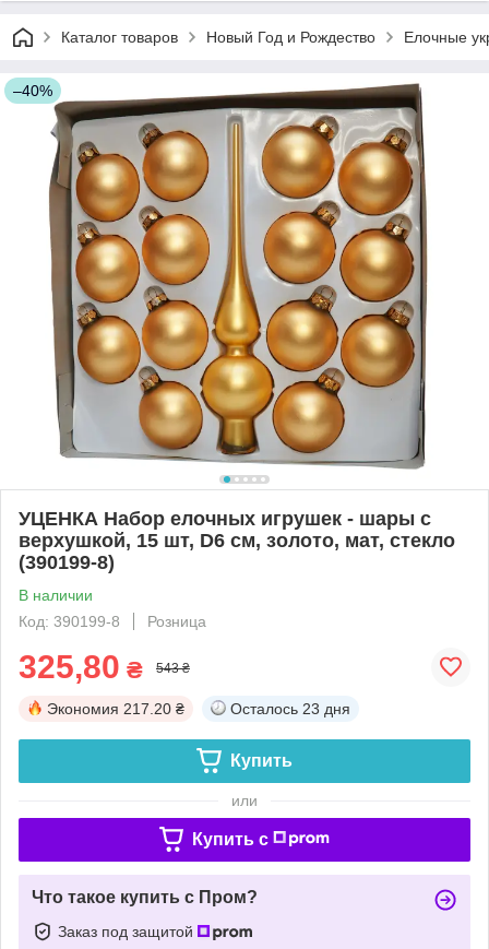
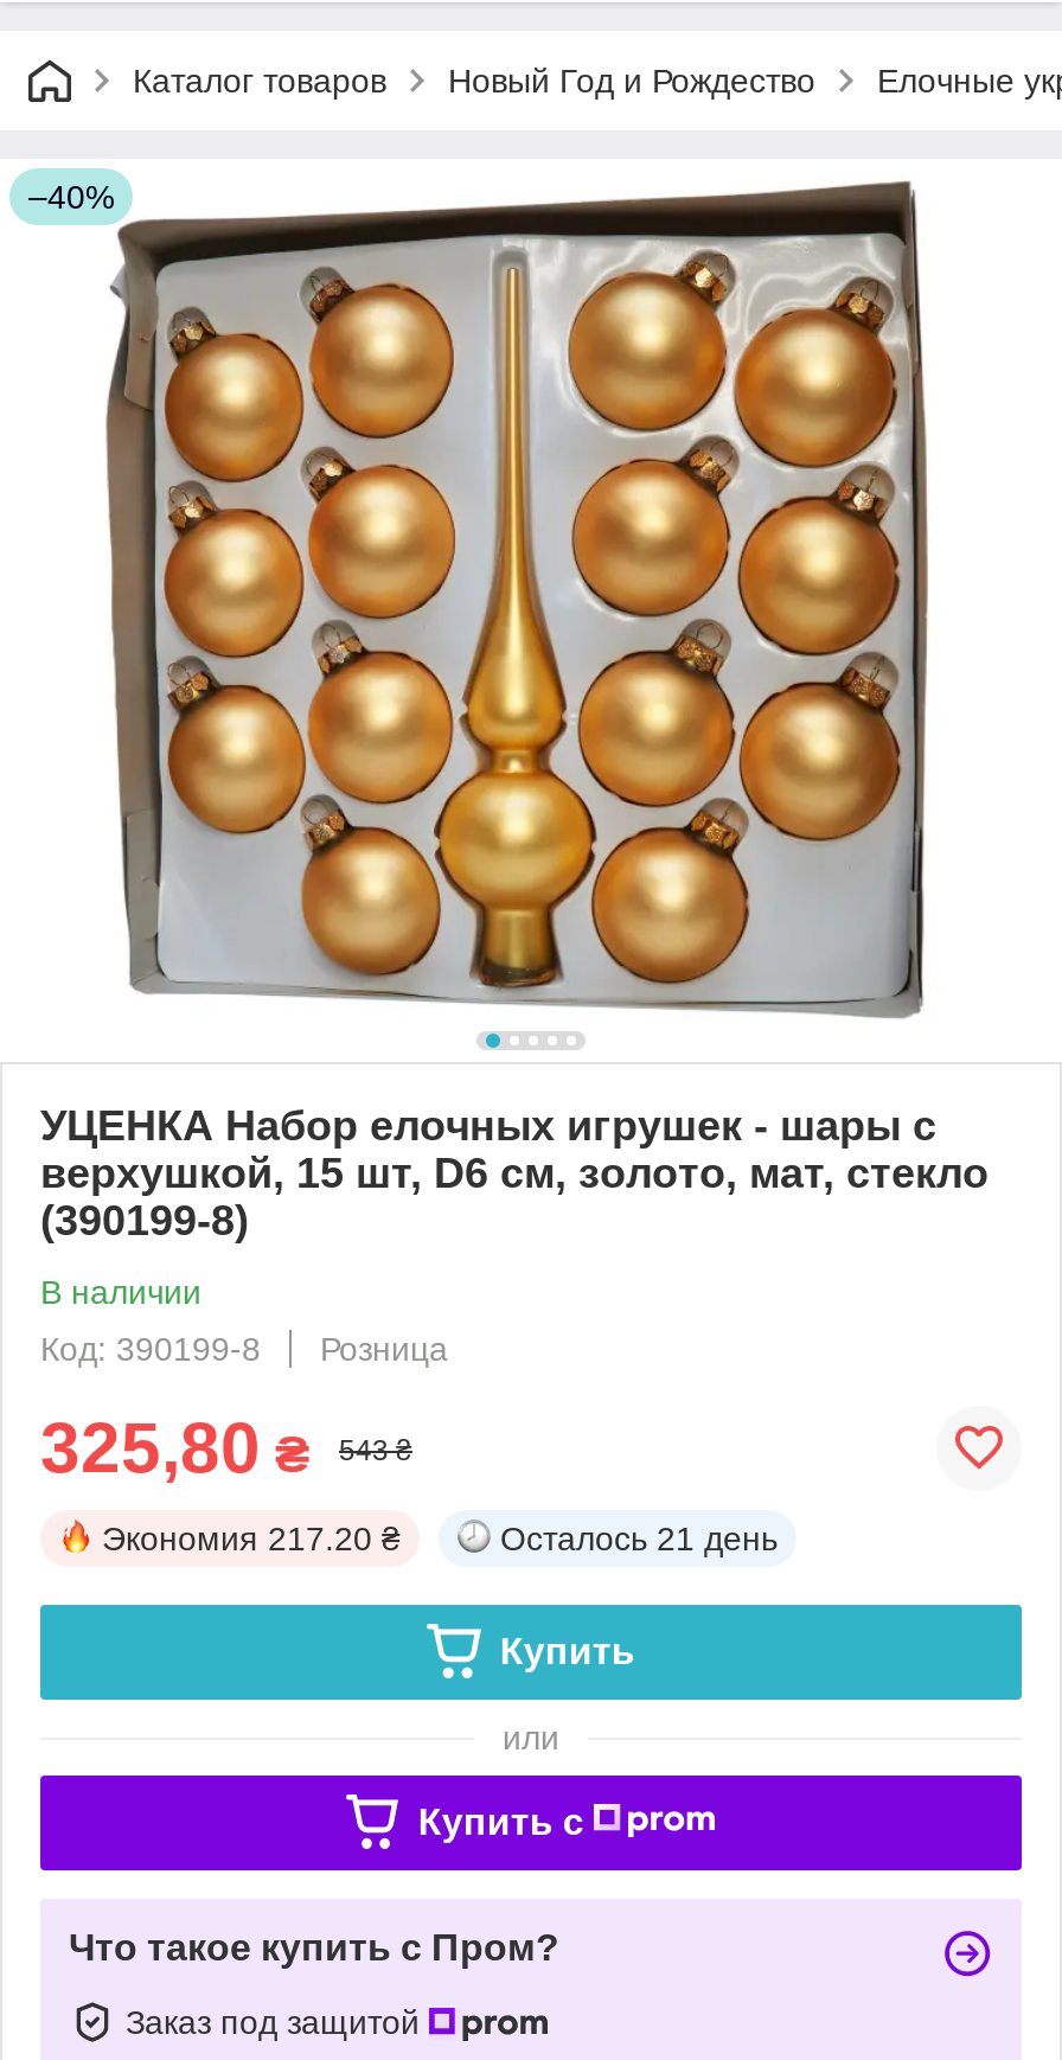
[230,700,350,717] Осталось 23 дня -> [500,1519,778,1557] Осталось 21 день

